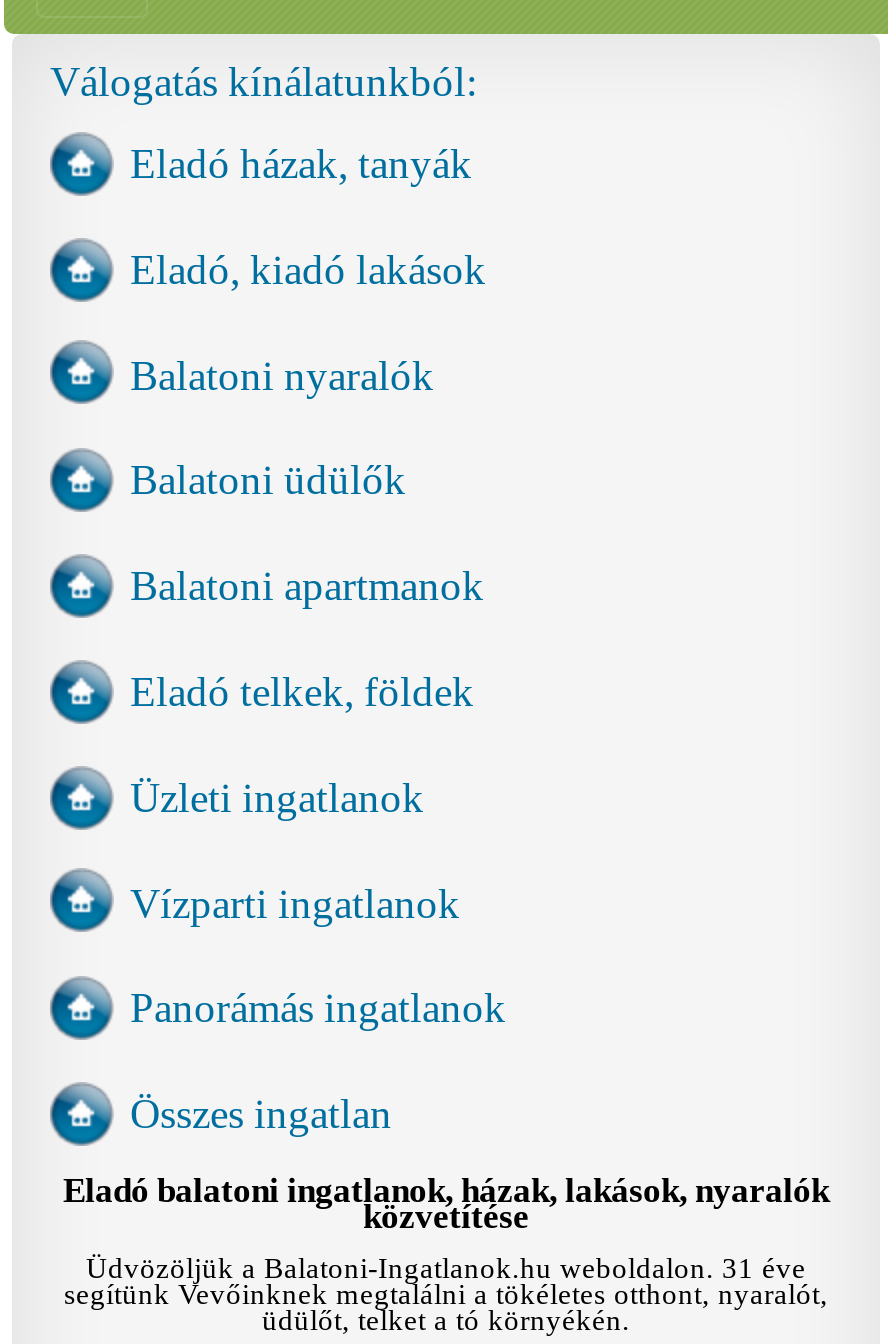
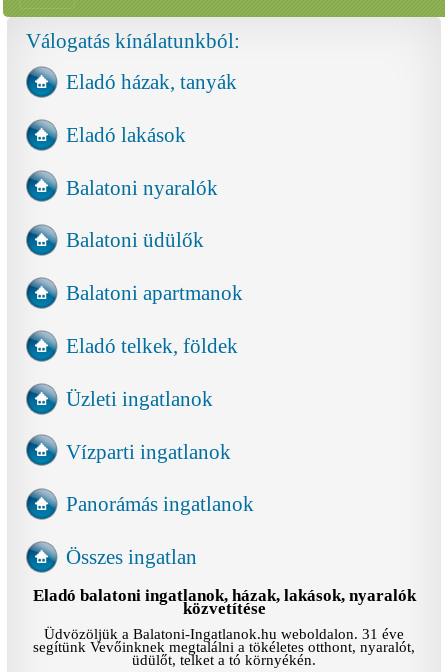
[130,246,486,292] Eladó, kiadó lakások -> [66,123,186,146] Eladó lakások

